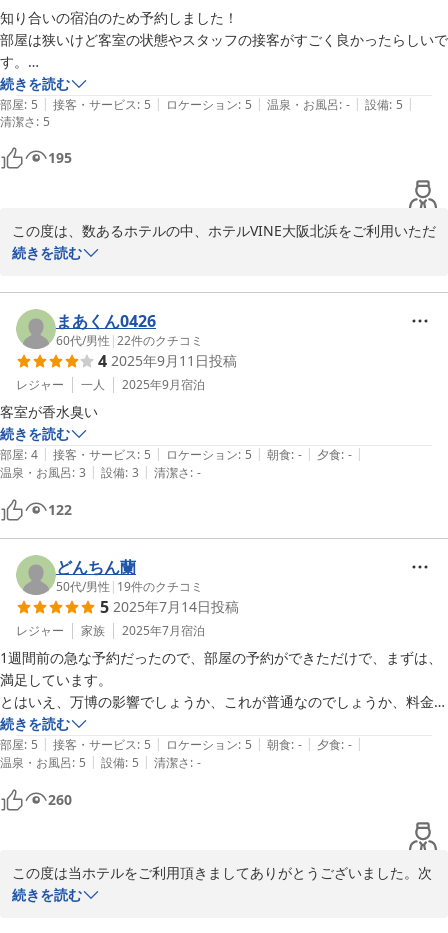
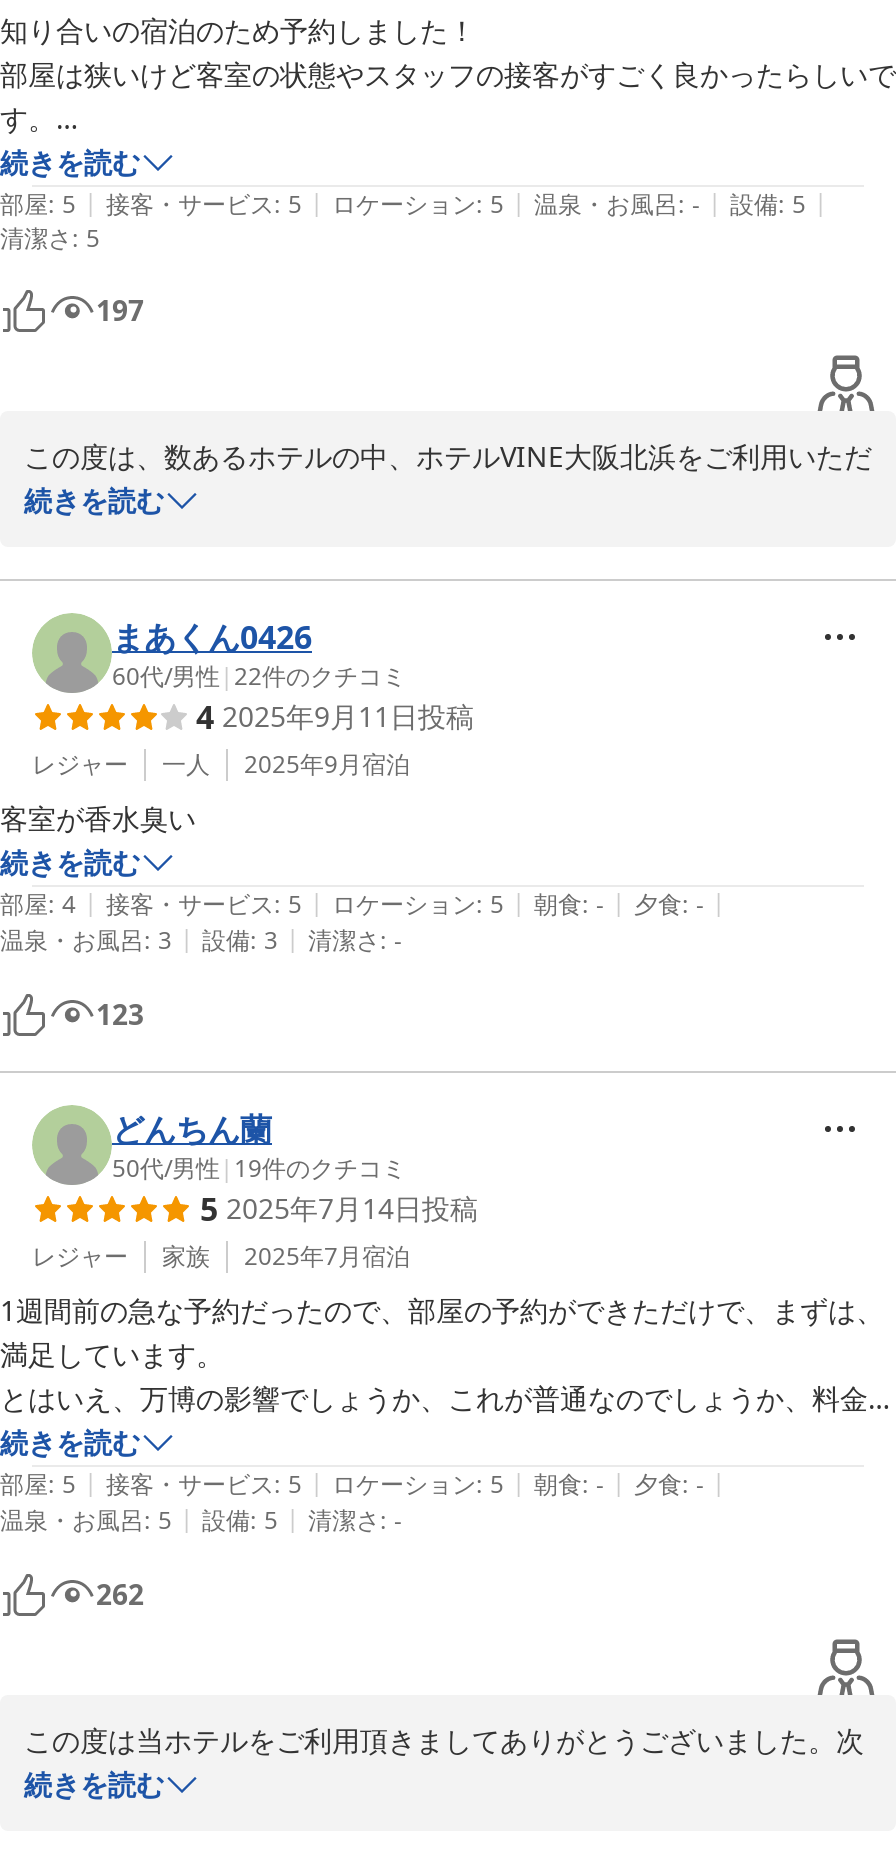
[48,148,72,167] 195 -> [96,291,144,329] 197
[48,500,72,519] 122 -> [96,995,144,1033] 123
[48,790,72,809] 260 -> [96,1575,144,1613] 262

